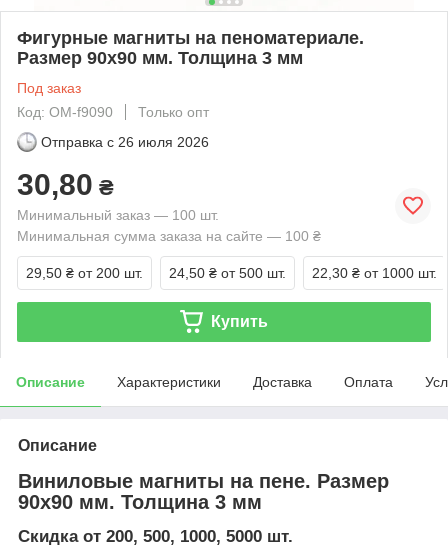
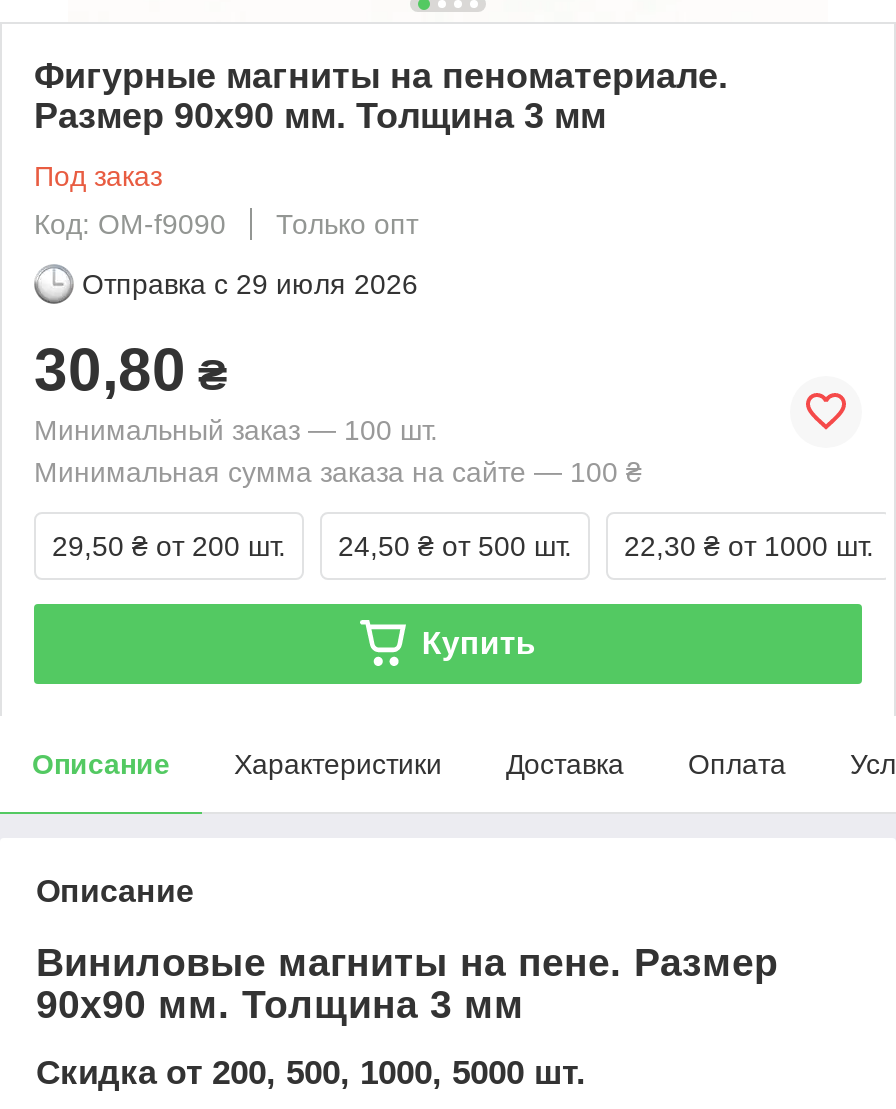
[41,134,209,150] Отправка с 26 июля 2026 -> [82,268,418,300] Отправка с 29 июля 2026

